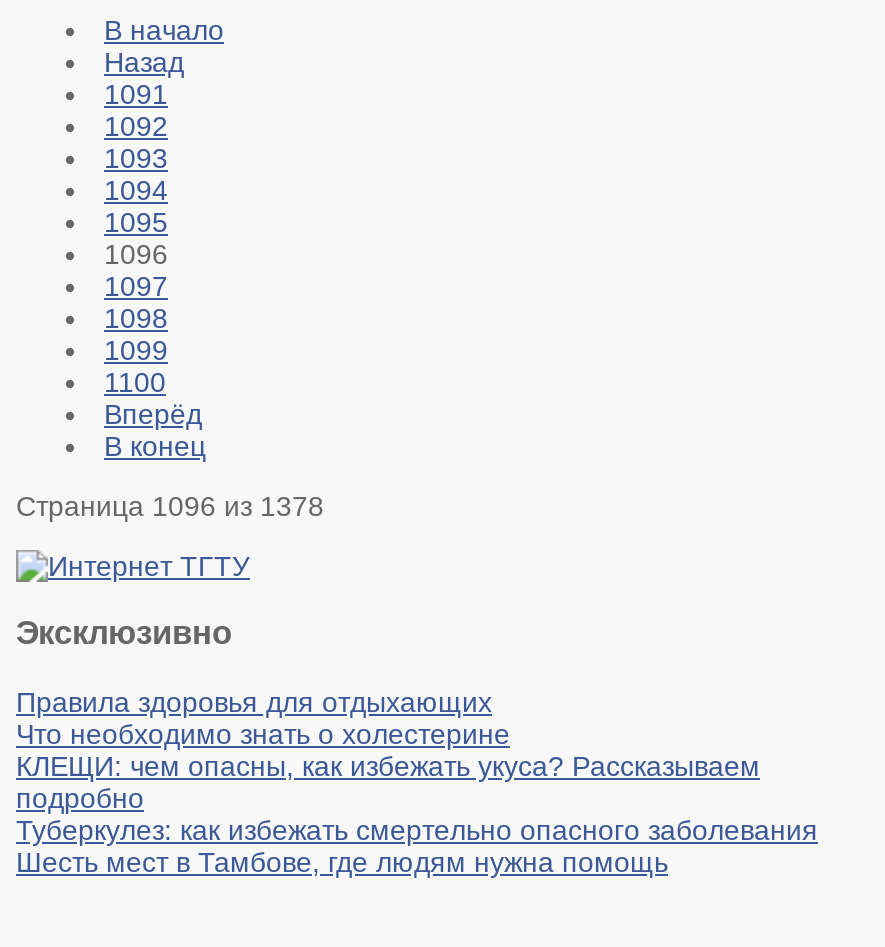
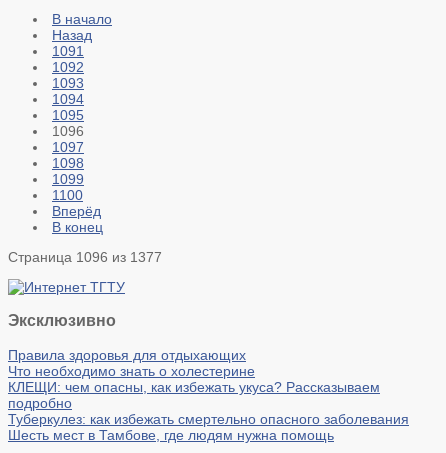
[16,490,324,522] Страница 1096 из 1378 -> [8,249,162,265] Страница 1096 из 1377

